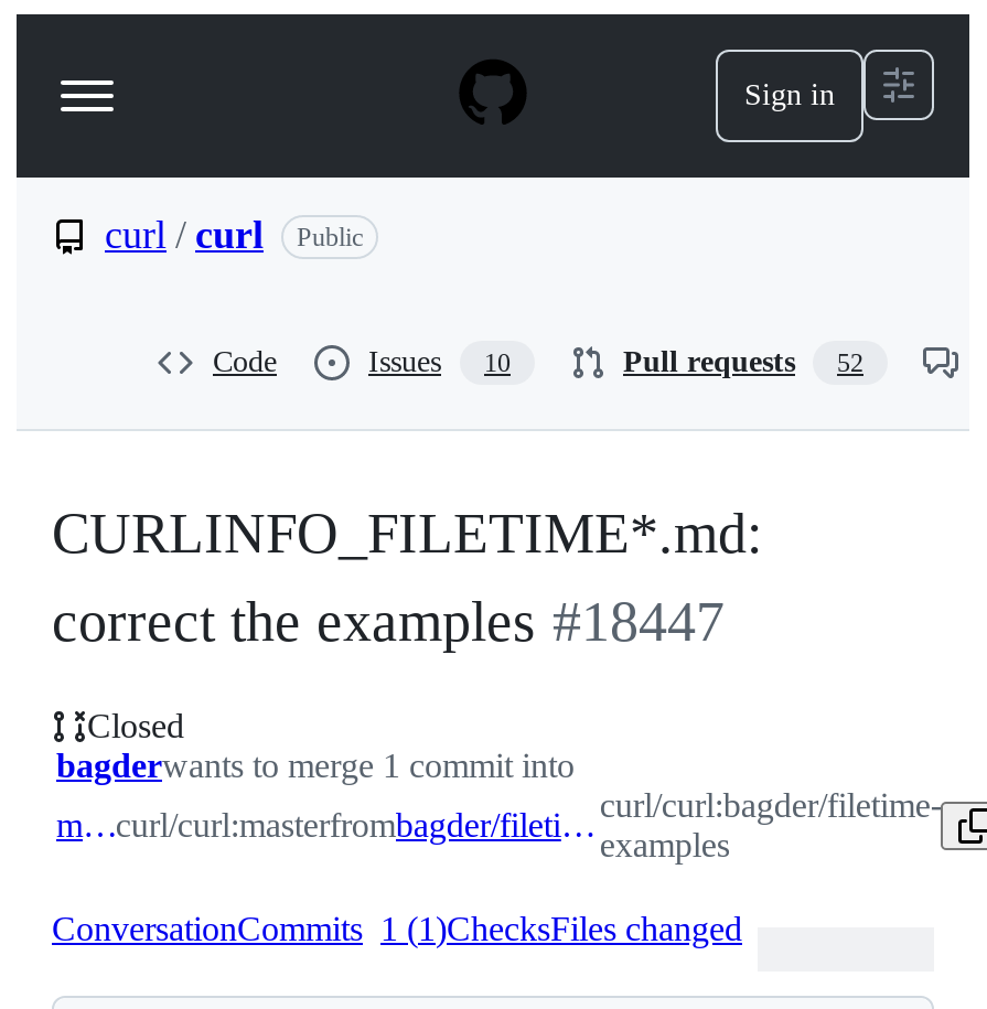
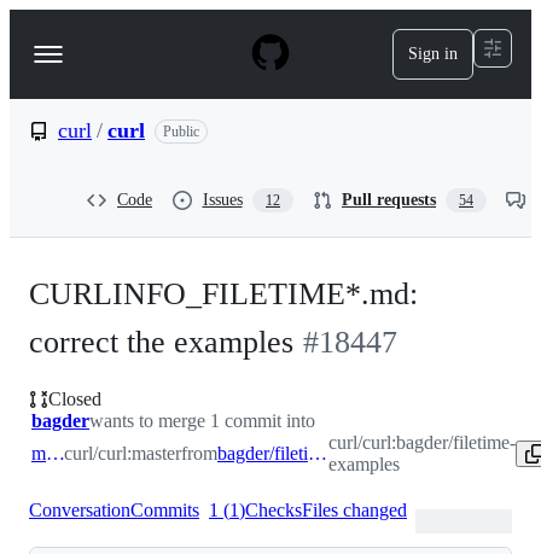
[368,345,511,378] Issues 10 -> [202,191,280,209] Issues 12
[623,345,863,378] Pull requests 52 -> [342,191,473,209] Pull requests 54

